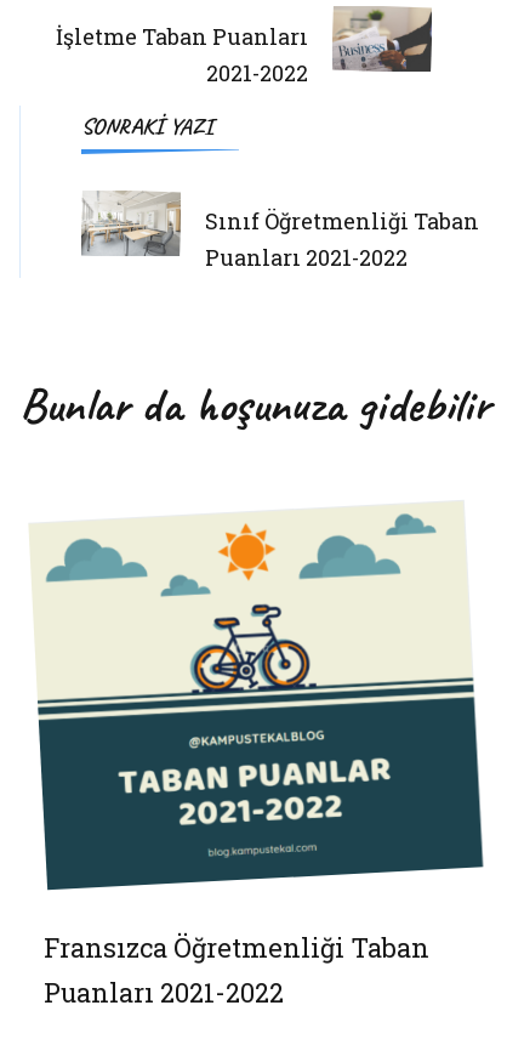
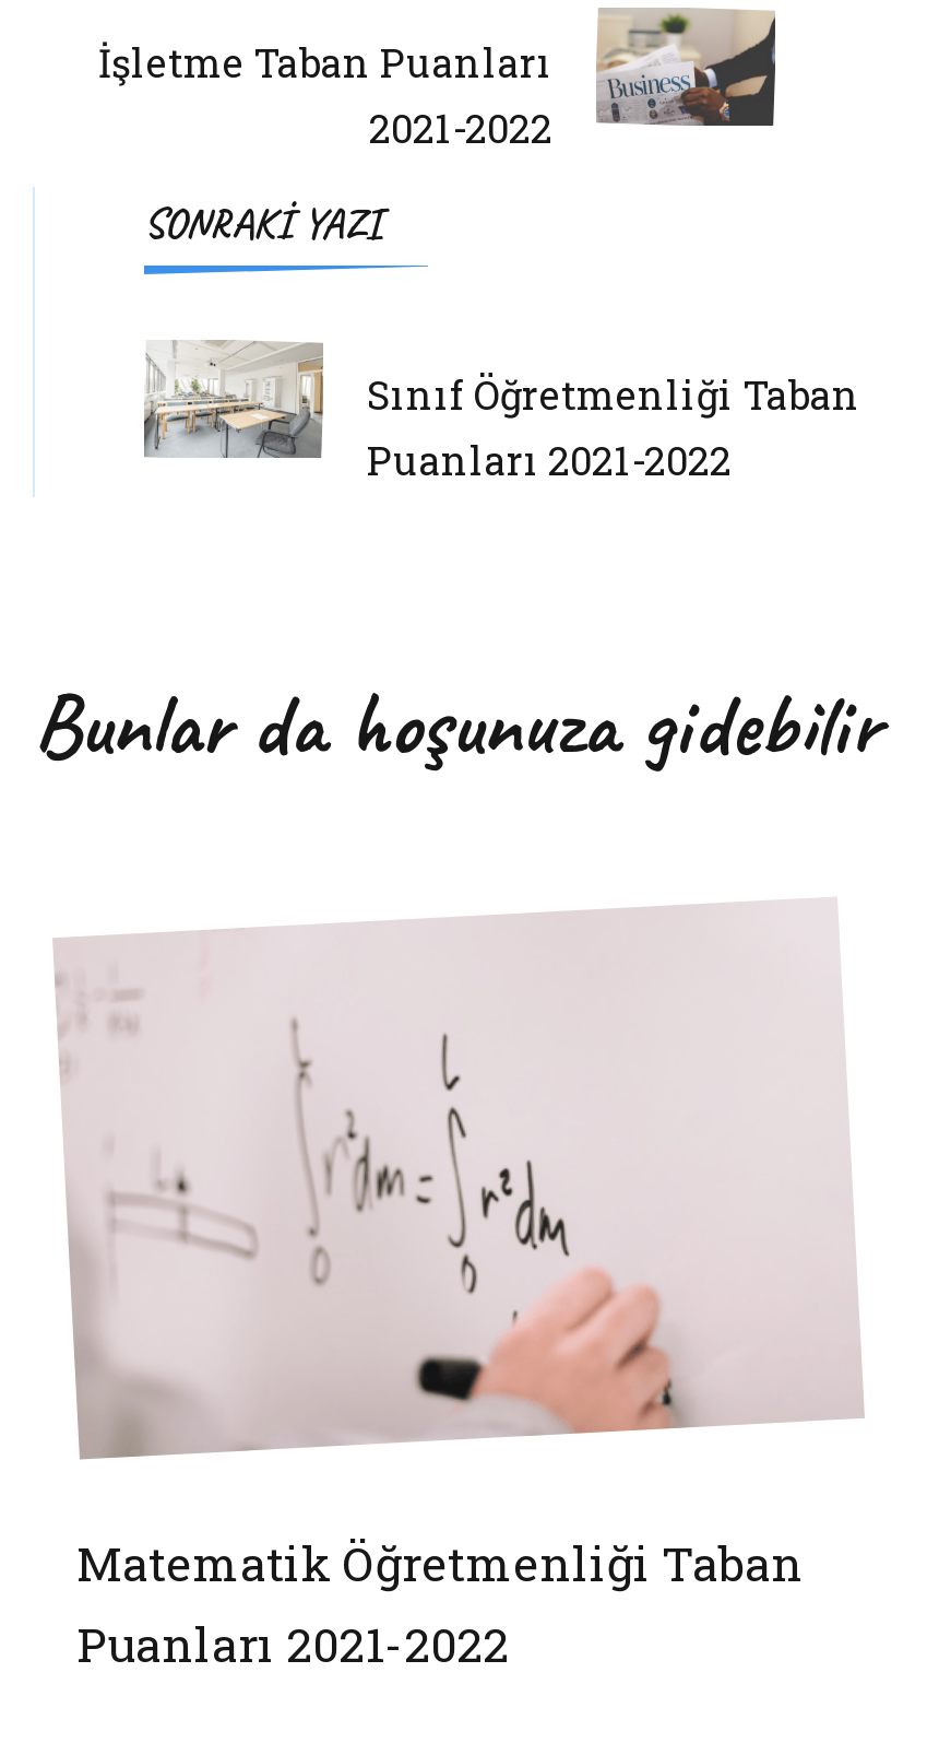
[33,513,484,869] [image] -> [55,910,860,1459] [image]
[44,930,429,965] Fransızca Öğretmenliği Taban -> [76,1531,804,1594] Matematik Öğretmenliği Taban

